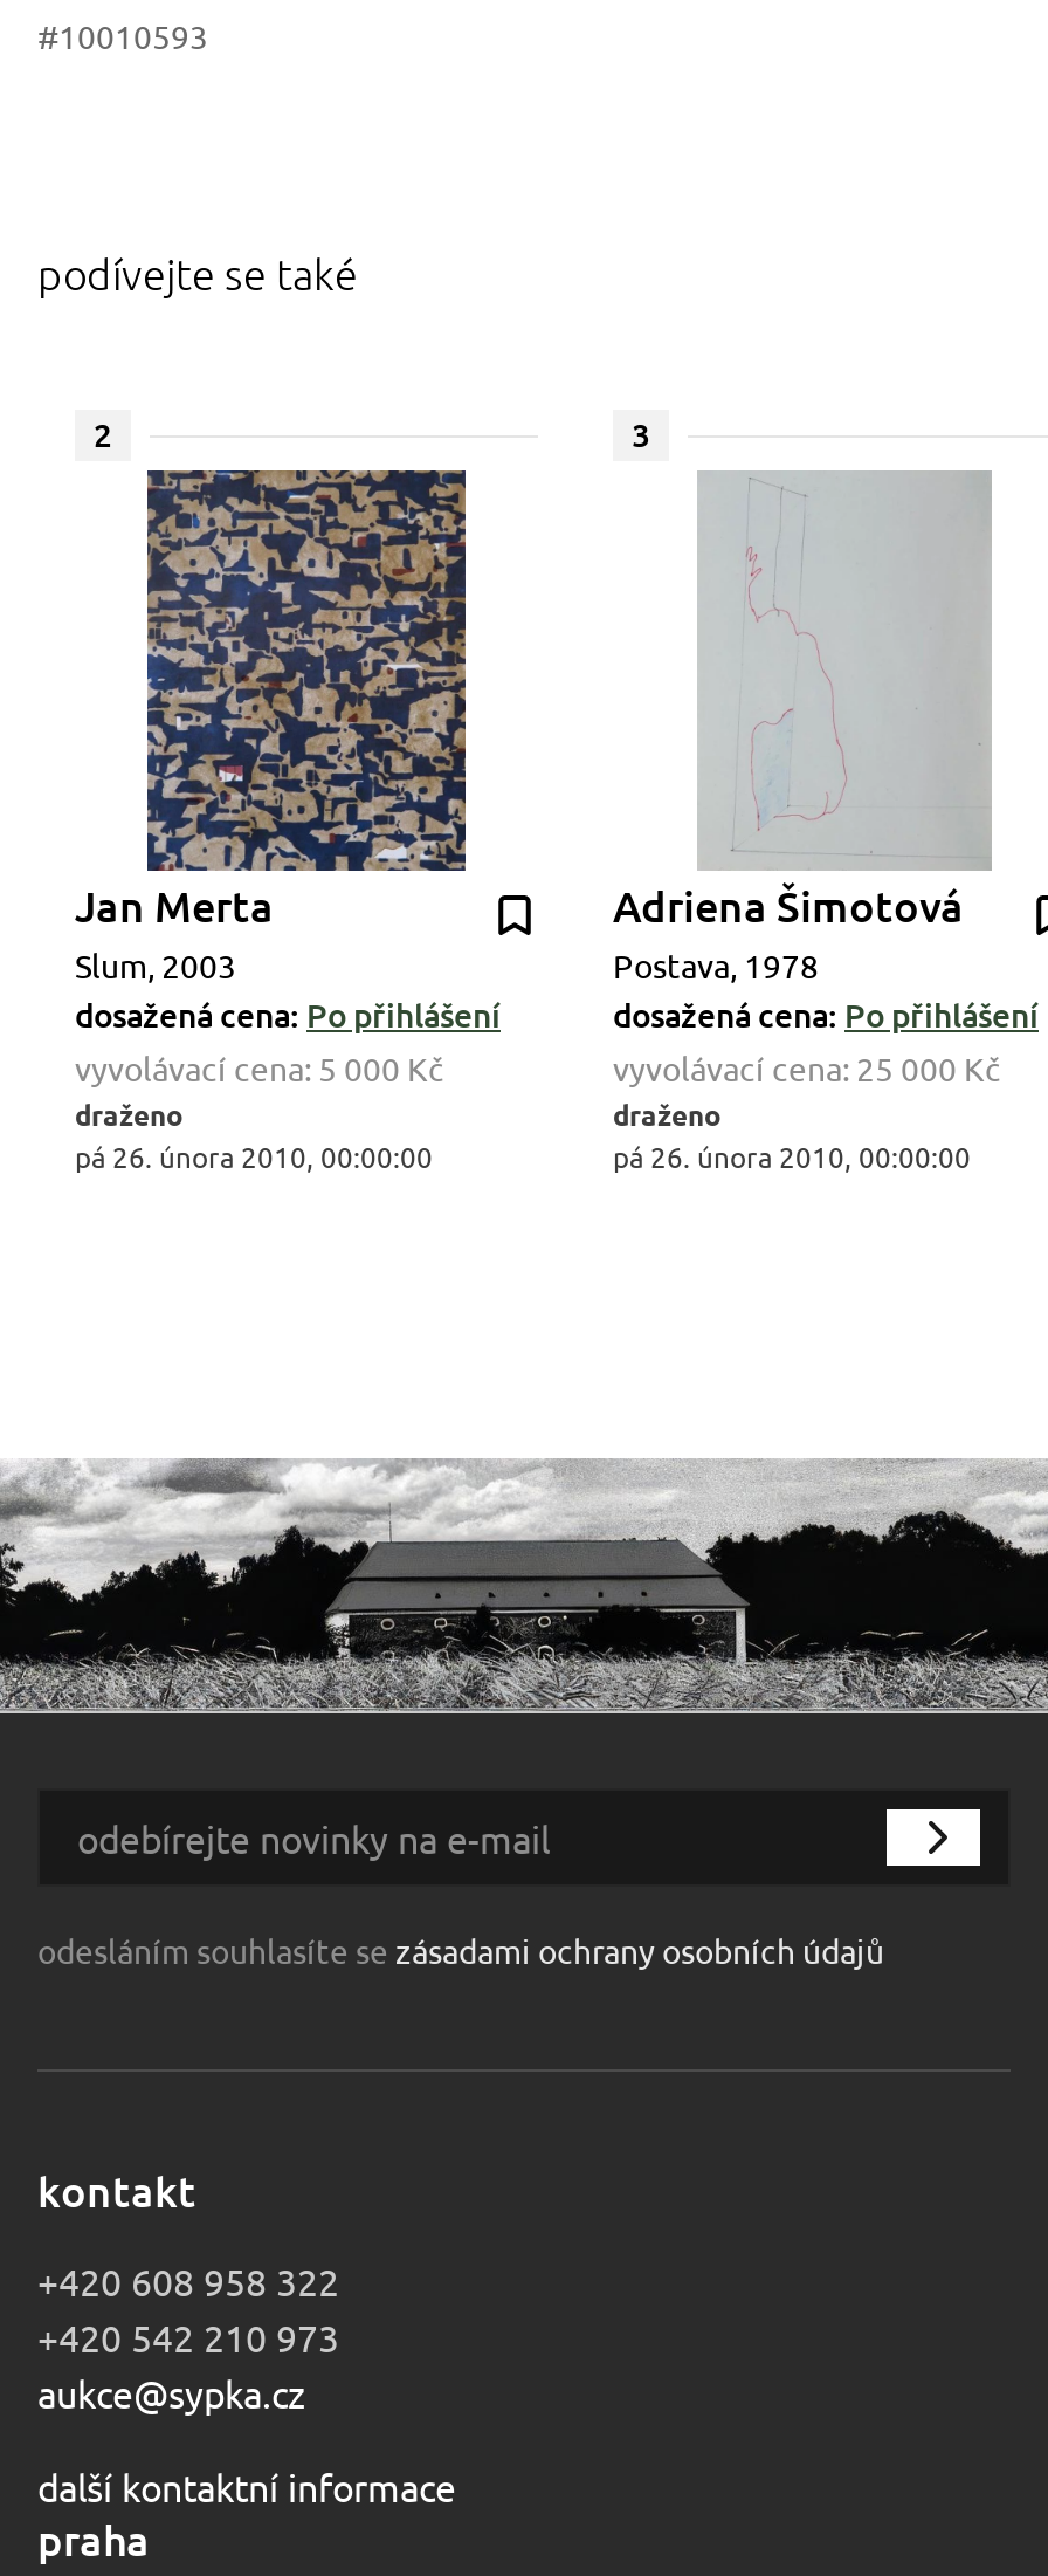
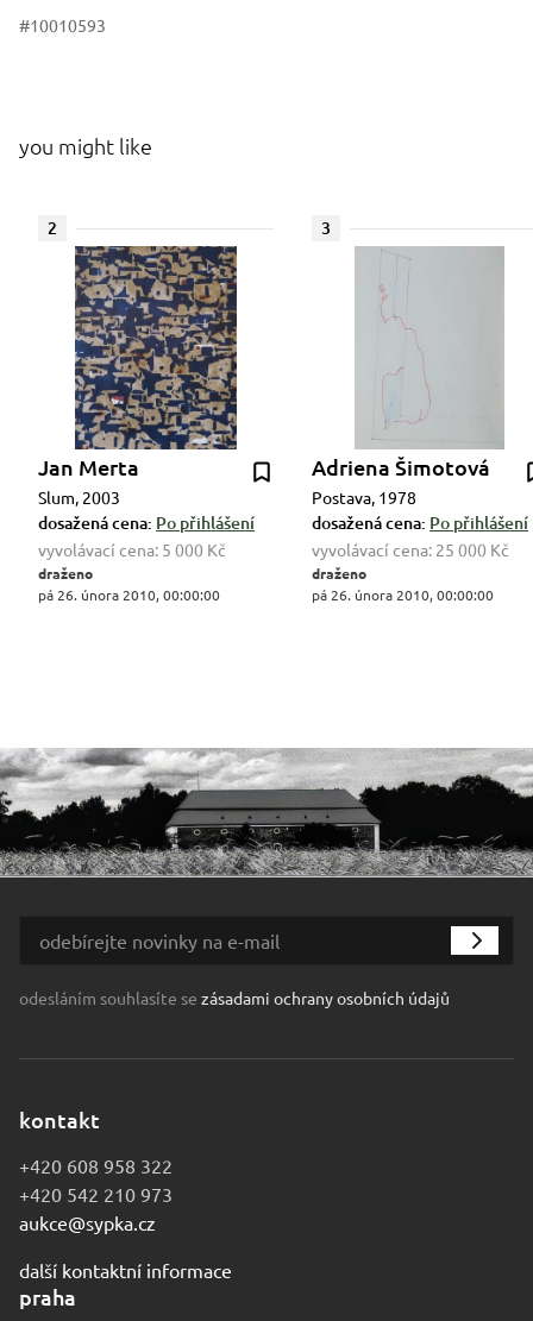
[37,246,358,300] podívejte se také -> [19,132,152,159] you might like

